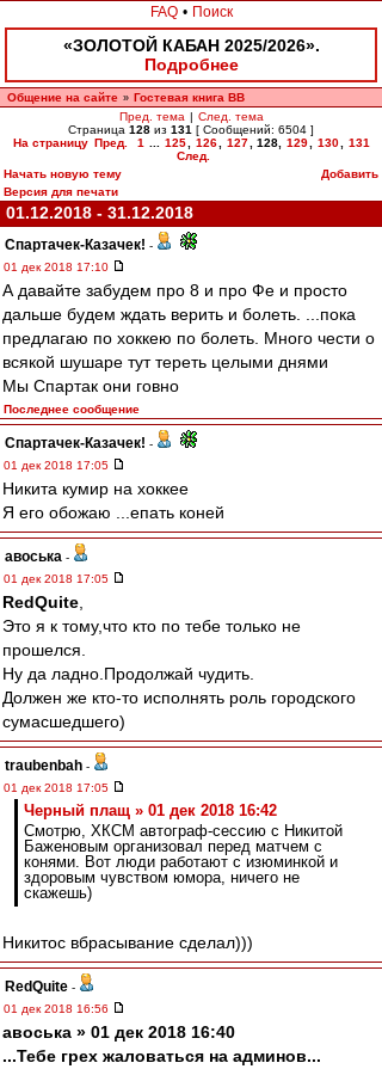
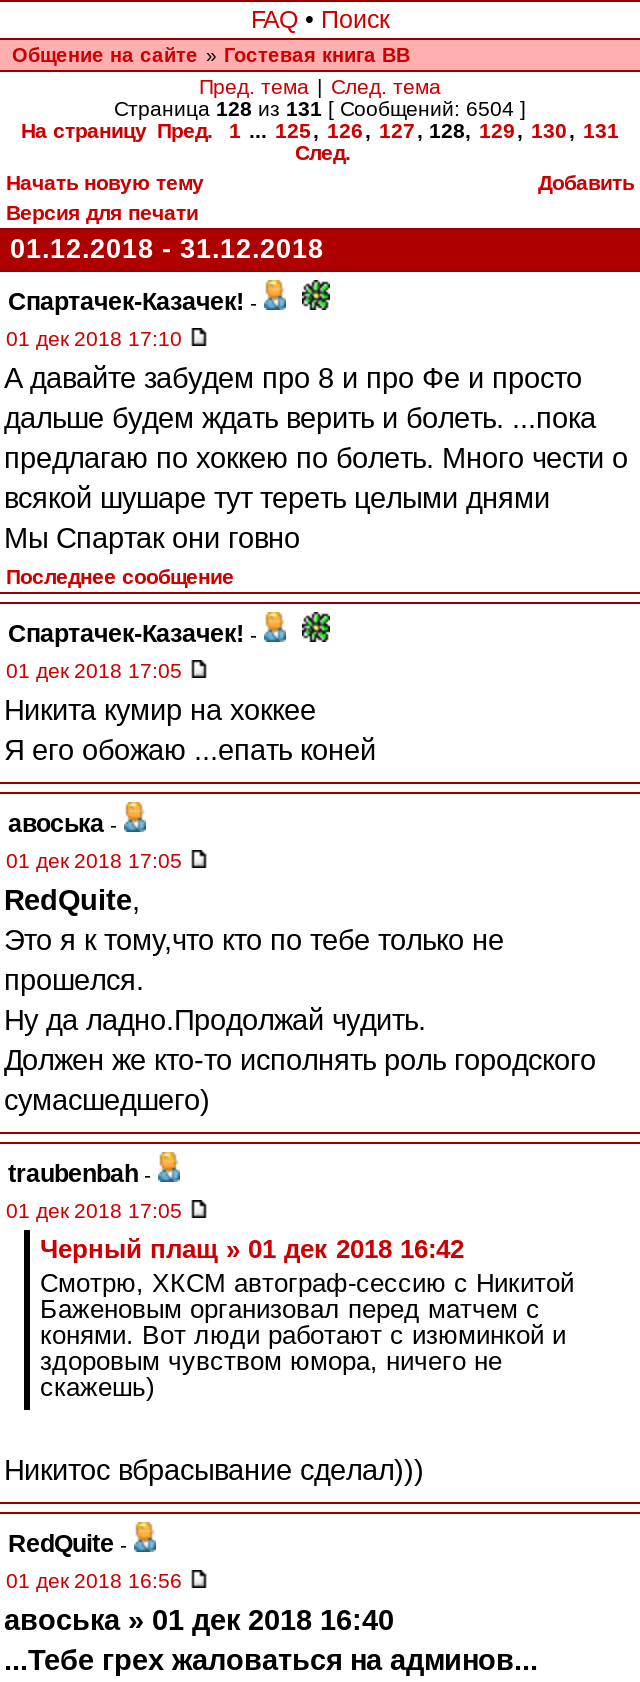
[63,36,319,74] «ЗОЛОТОЙ КАБАН 2025/2026». | Подробнее -> none

